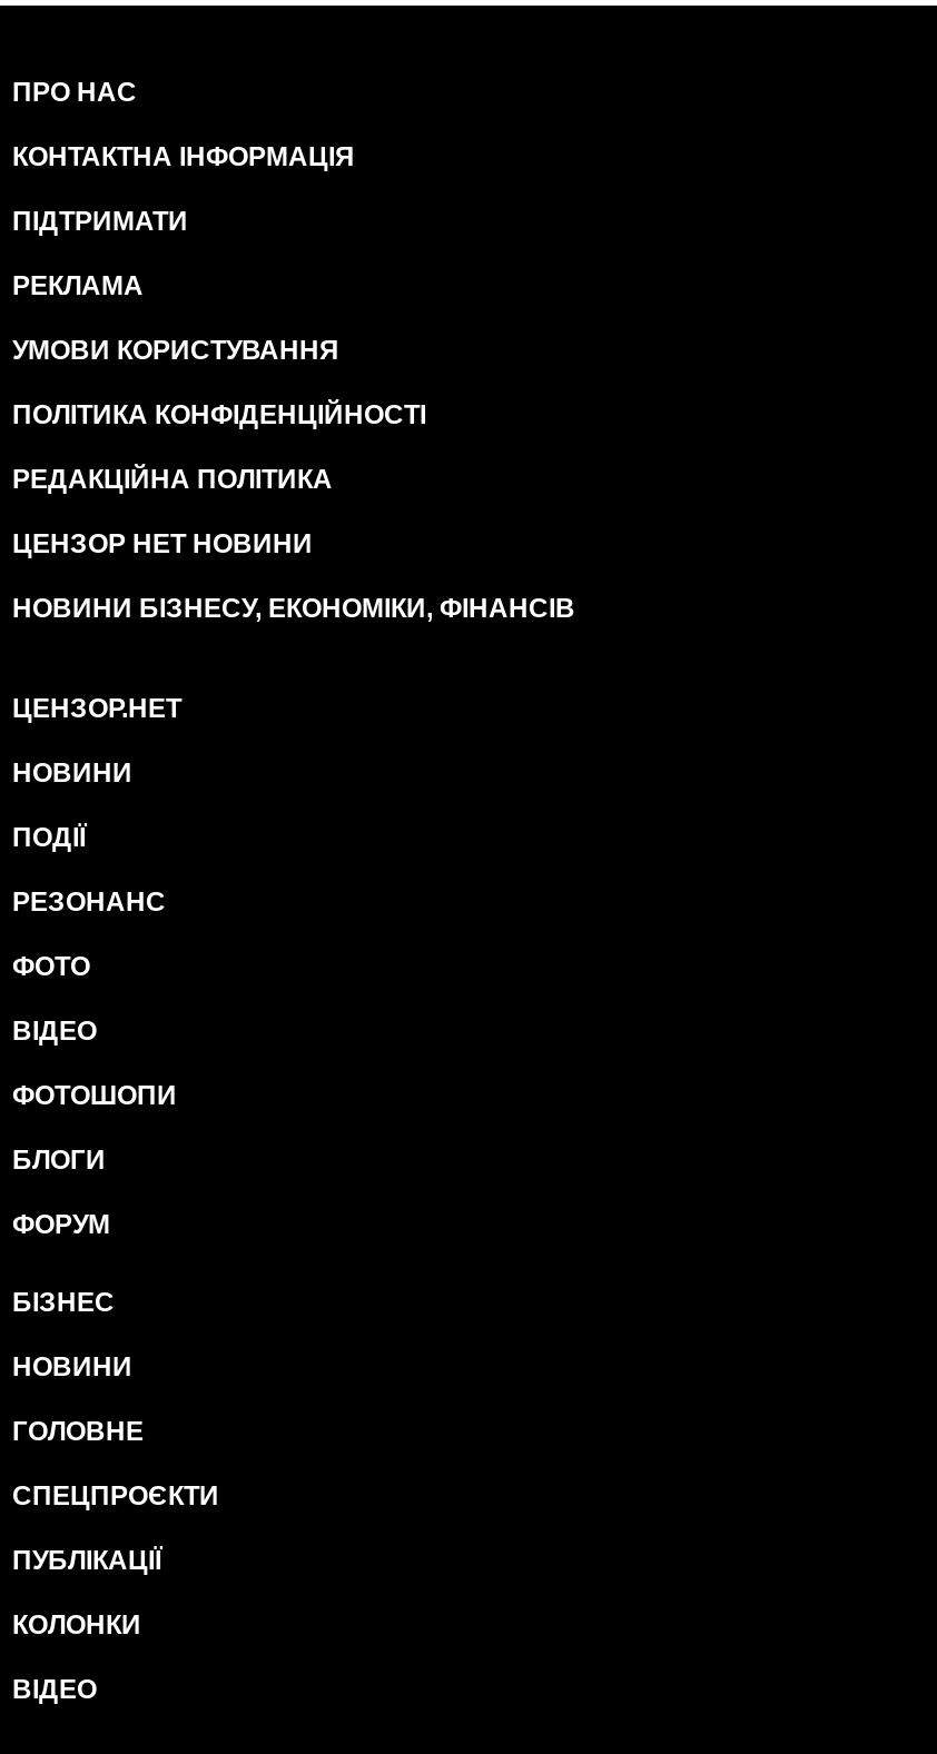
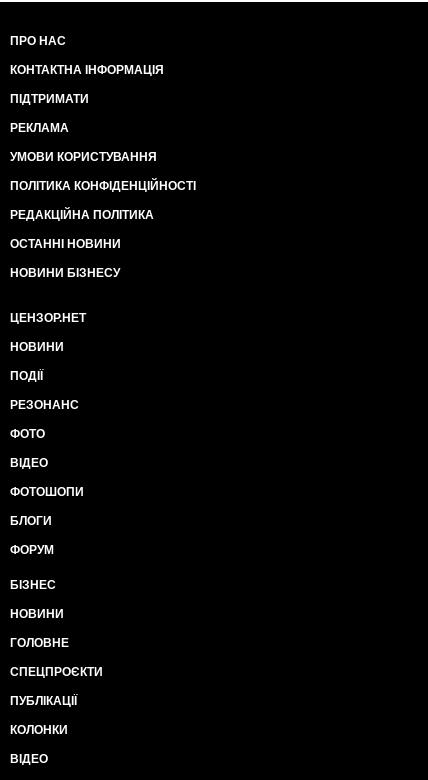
[12,528,313,559] ЦЕНЗОР НЕТ НОВИНИ -> [10,237,121,251] ОСТАННІ НОВИНИ
[12,593,575,624] НОВИНИ БІЗНЕСУ, ЕКОНОМІКИ, ФІНАНСІВ -> [10,266,120,280] НОВИНИ БІЗНЕСУ

